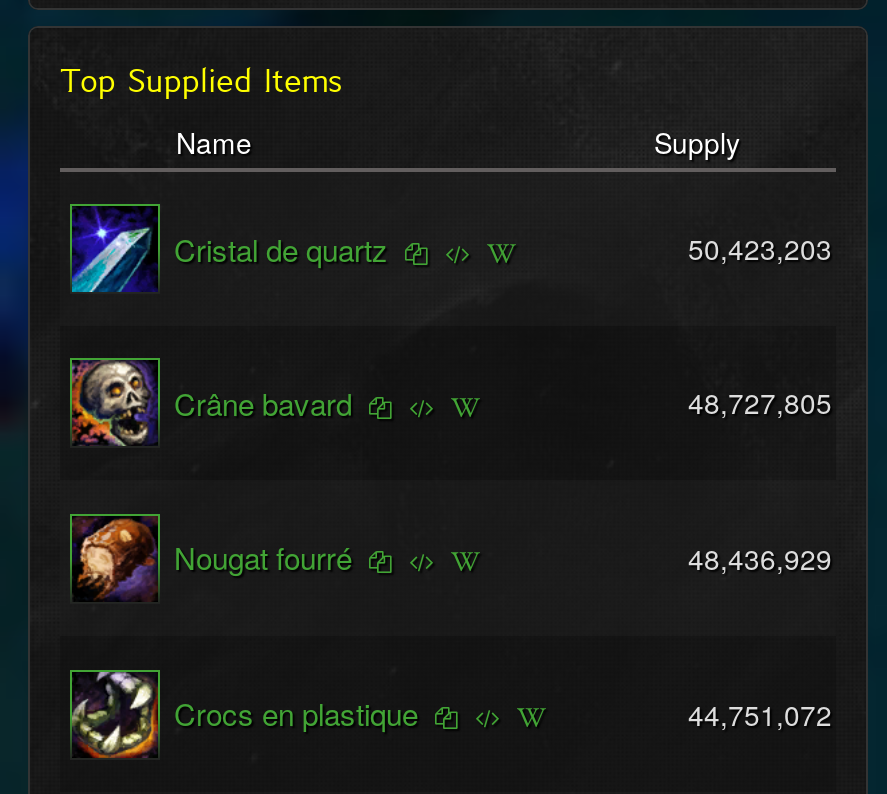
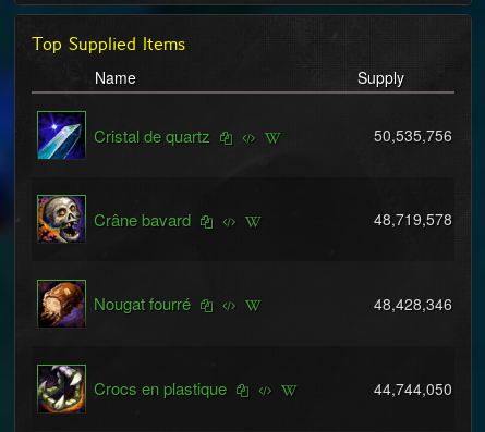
[688,228,832,268] 50,423,203 -> [374,124,452,146] 50,535,756
[688,382,832,422] 48,727,805 -> [374,208,452,230] 48,719,578
[688,538,832,578] 48,436,929 -> [374,293,452,314] 48,428,346
[688,694,832,734] 44,751,072 -> [374,378,452,399] 44,744,050

